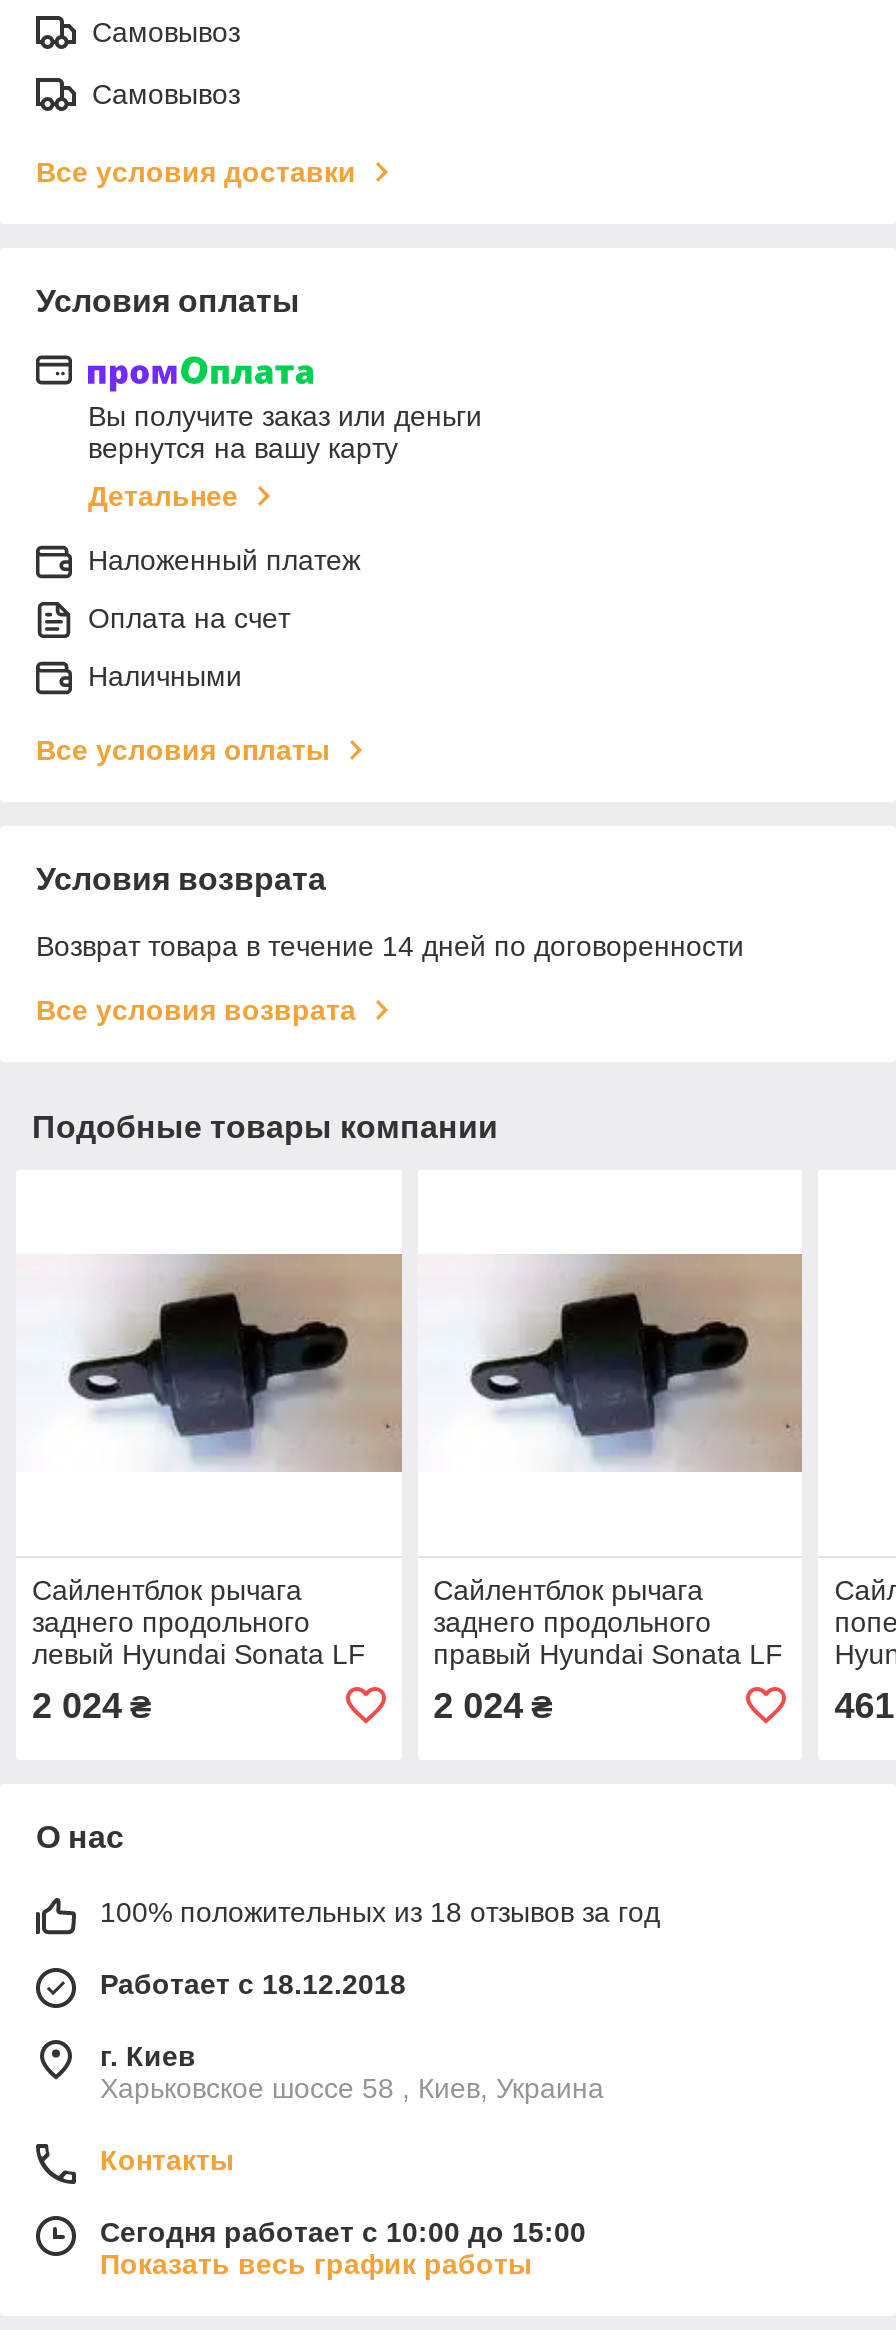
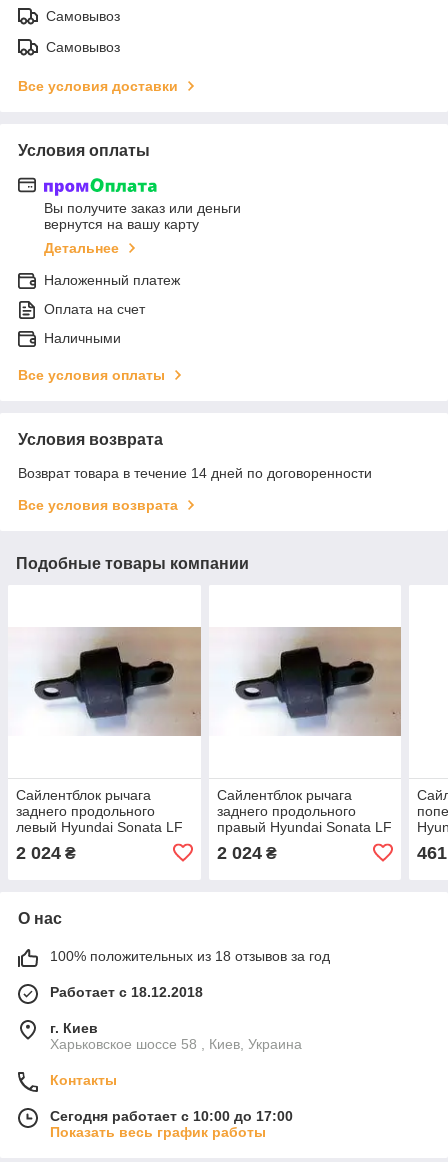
[100,2216,586,2248] Сегодня работает с 10:00 до 15:00 -> [50,1108,293,1124] Сегодня работает с 10:00 до 17:00

